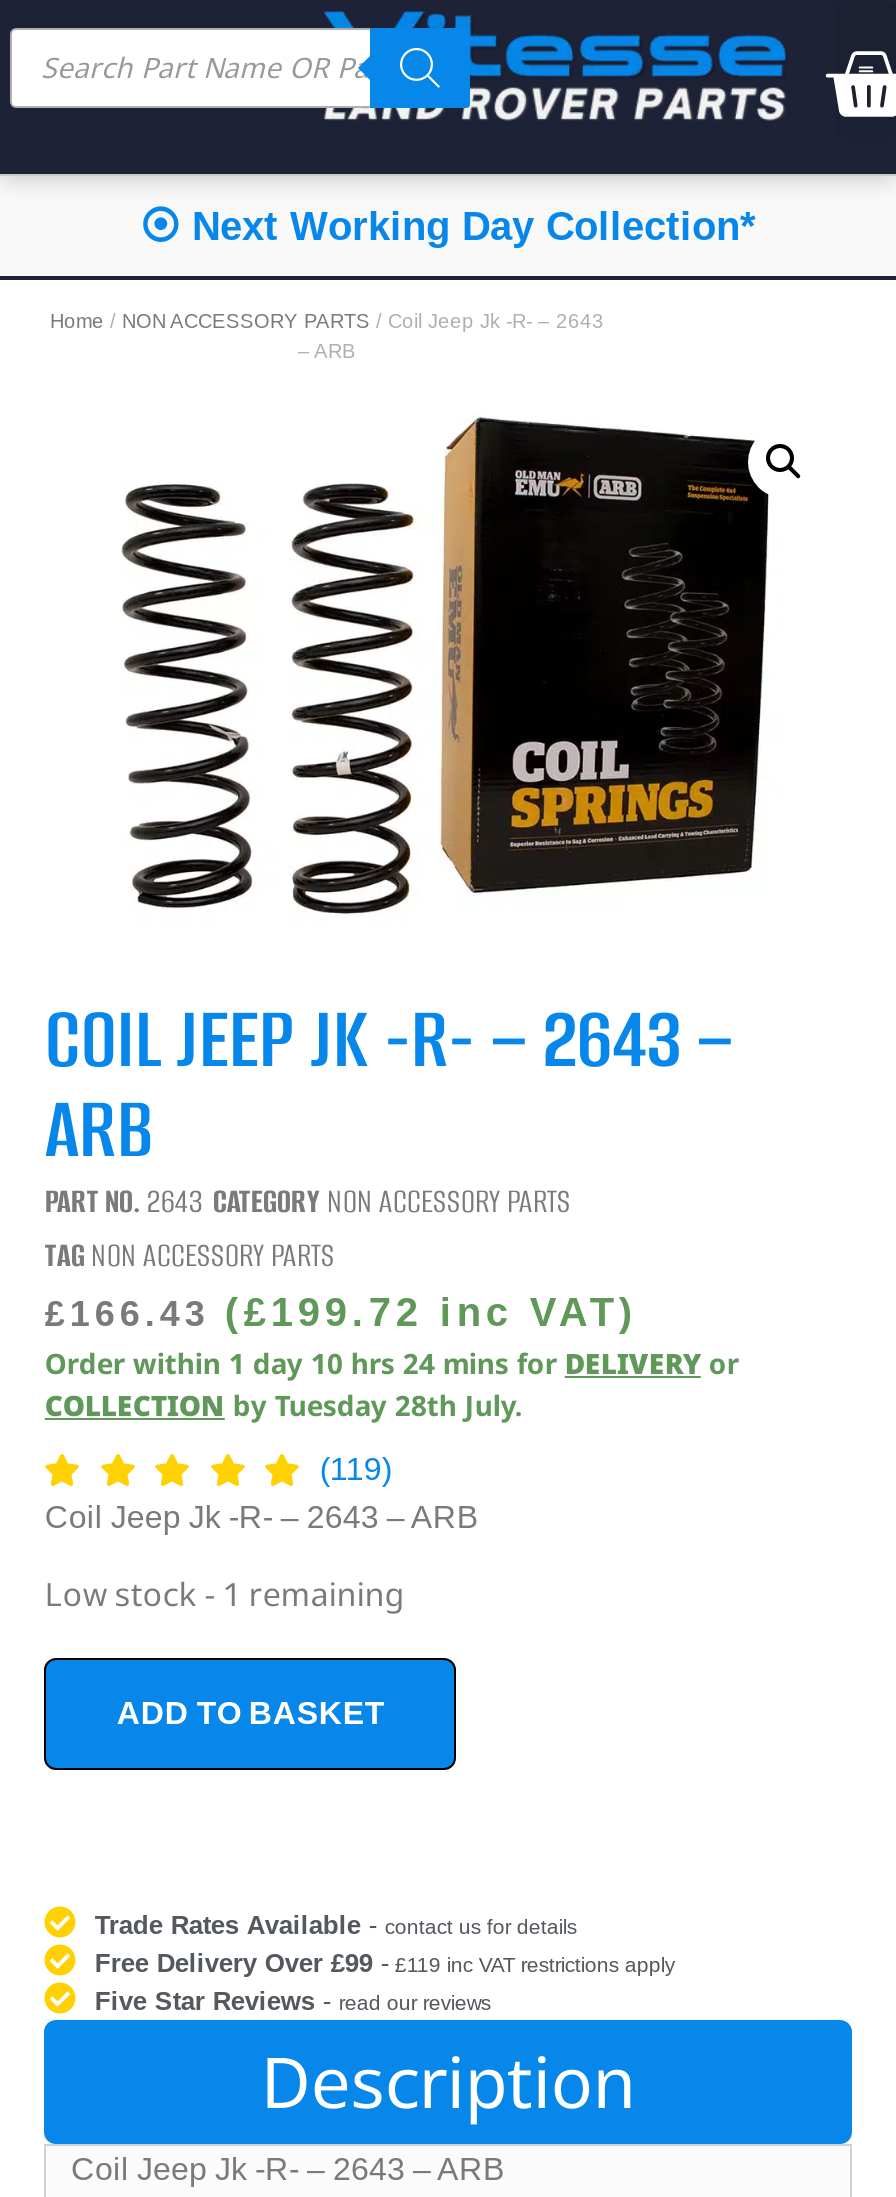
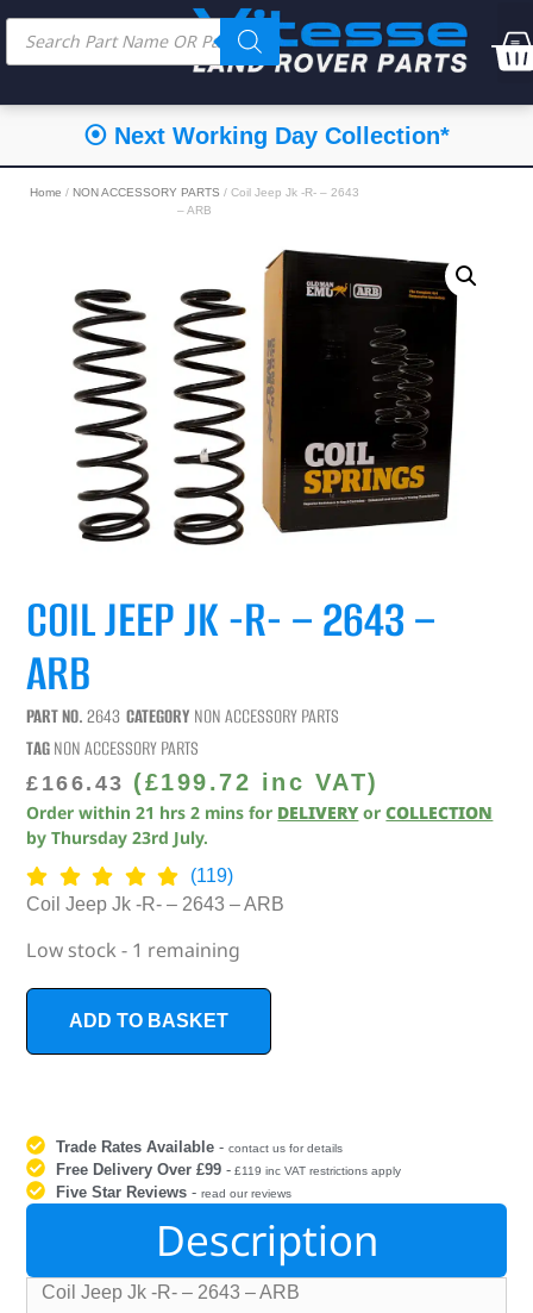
[45,1344,739,1424] Order within 1 day 10 hrs 24 mins for DELIVERY or | COLLECTION by Tuesday 28th July. -> [27,801,493,849] Order within 21 hrs 2 mins for DELIVERY or COLLECTION | by Thursday 23rd July.

